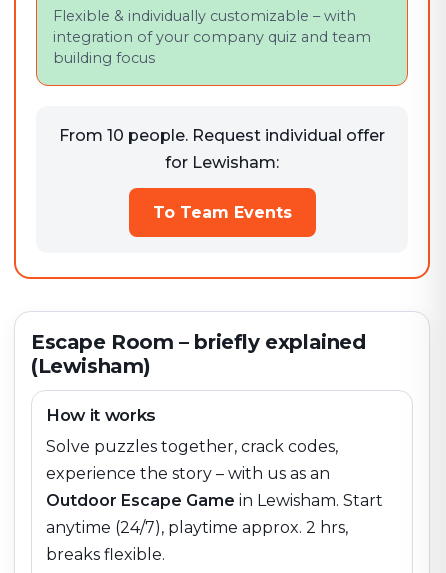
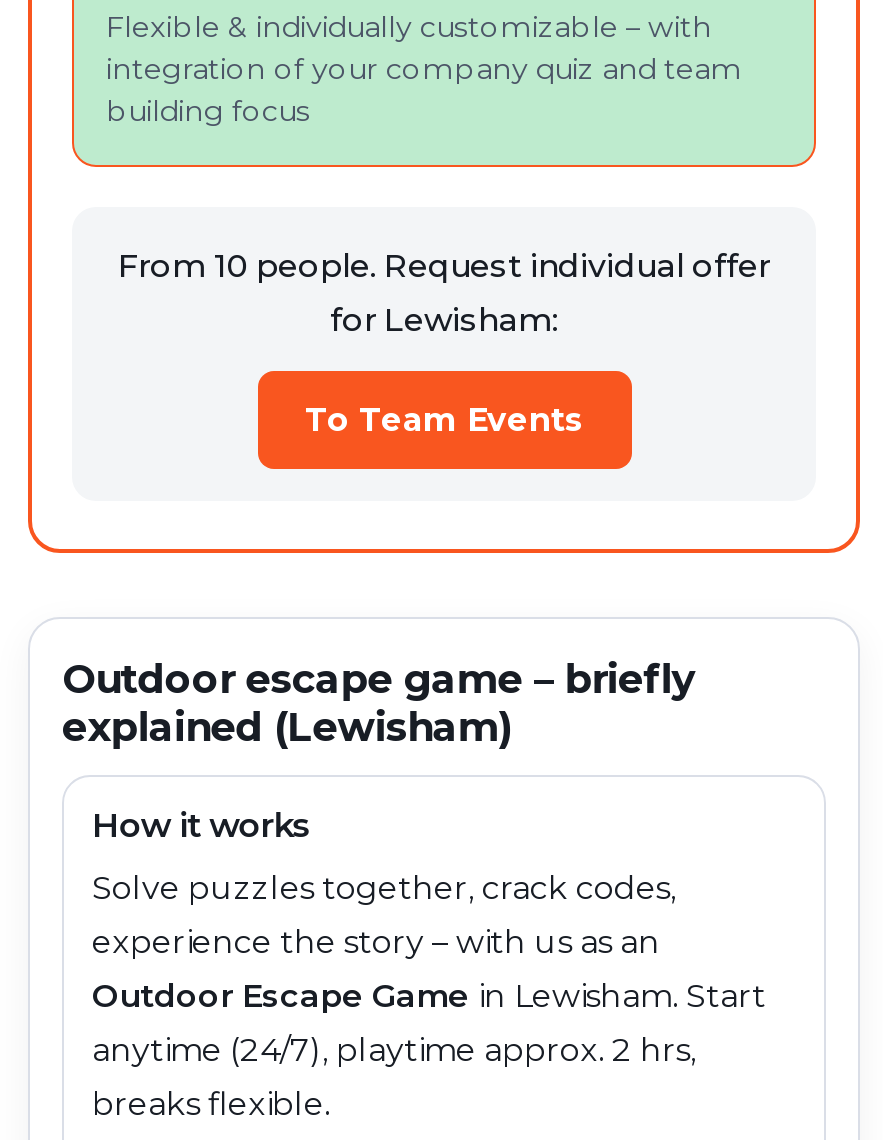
[31,330,366,378] Escape Room – briefly explained | (Lewisham) -> [62,655,695,751] Outdoor escape game – briefly | explained (Lewisham)

